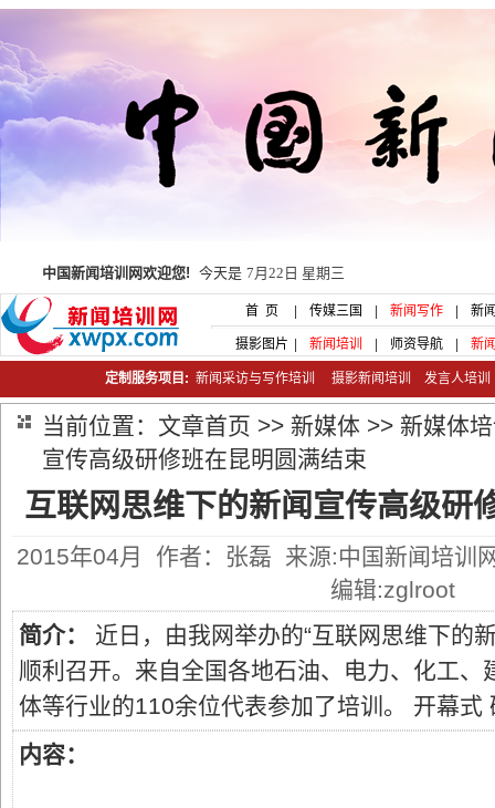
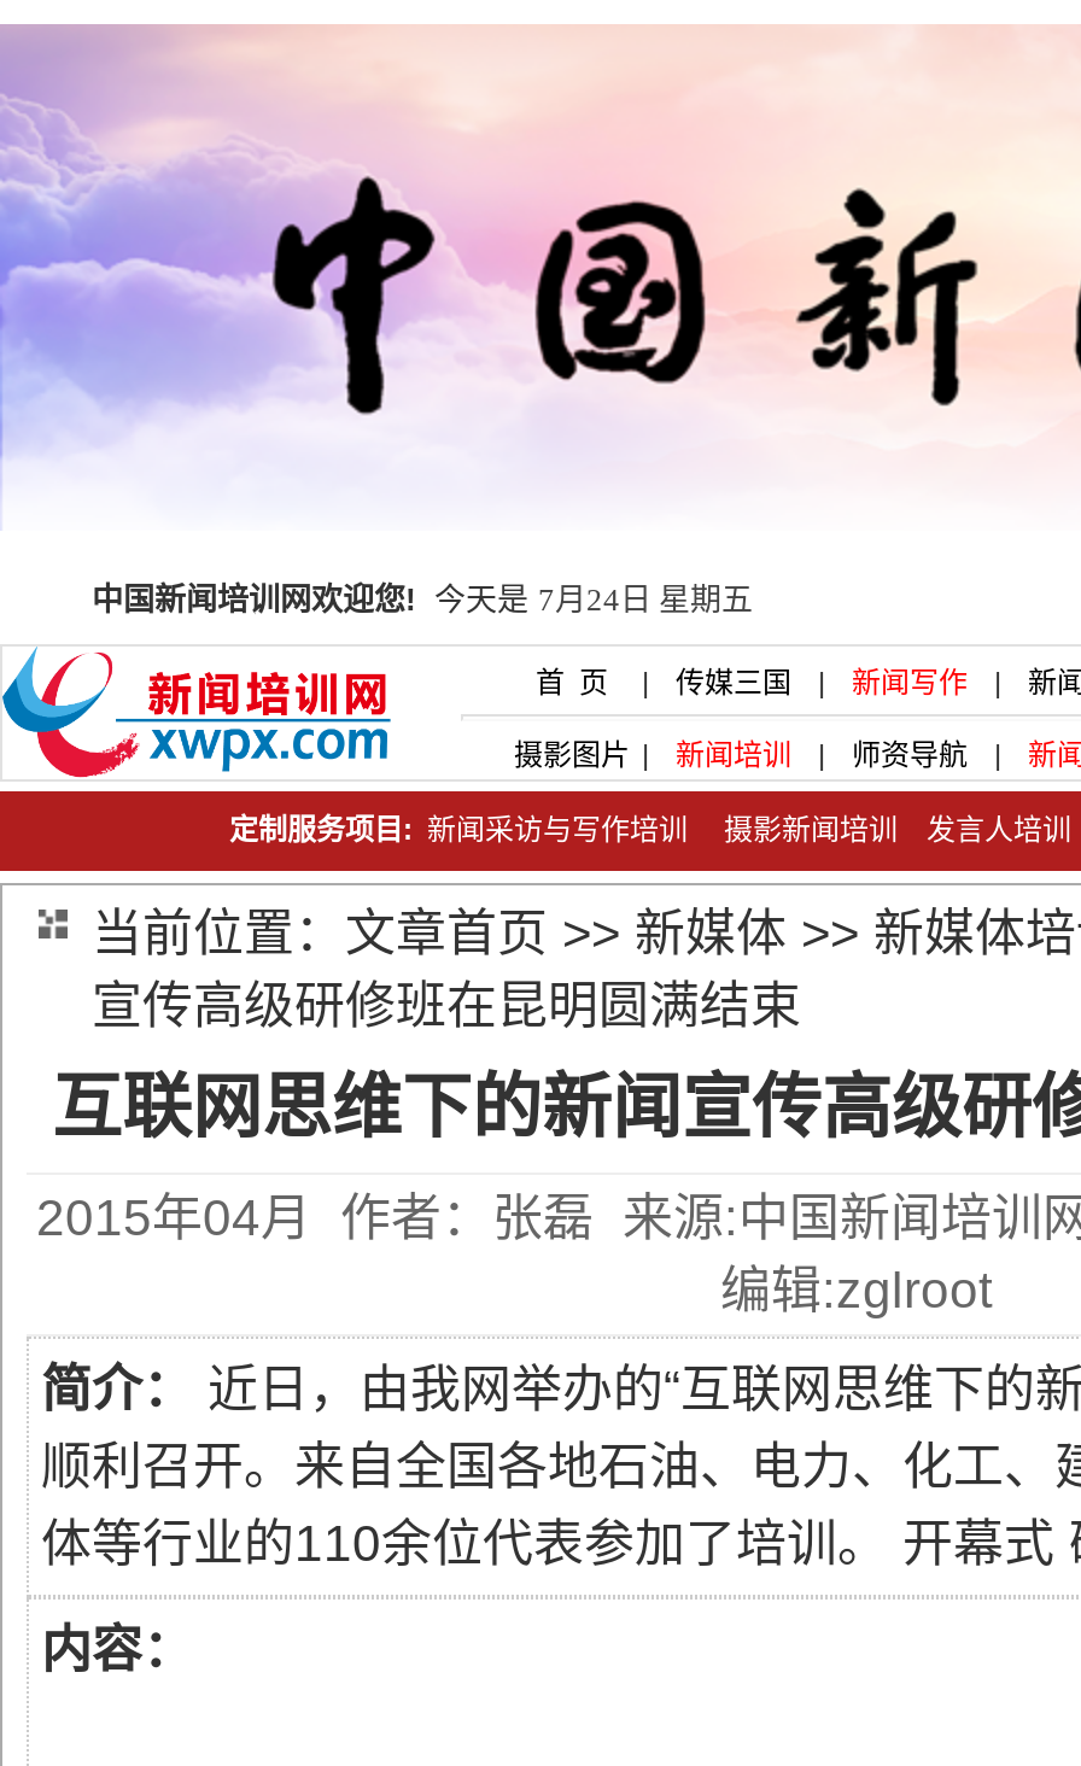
[42,265,345,281] 中国新闻培训网欢迎您!今天是7月22日 星期三 -> [92,581,753,618] 中国新闻培训网欢迎您!今天是7月24日 星期五

